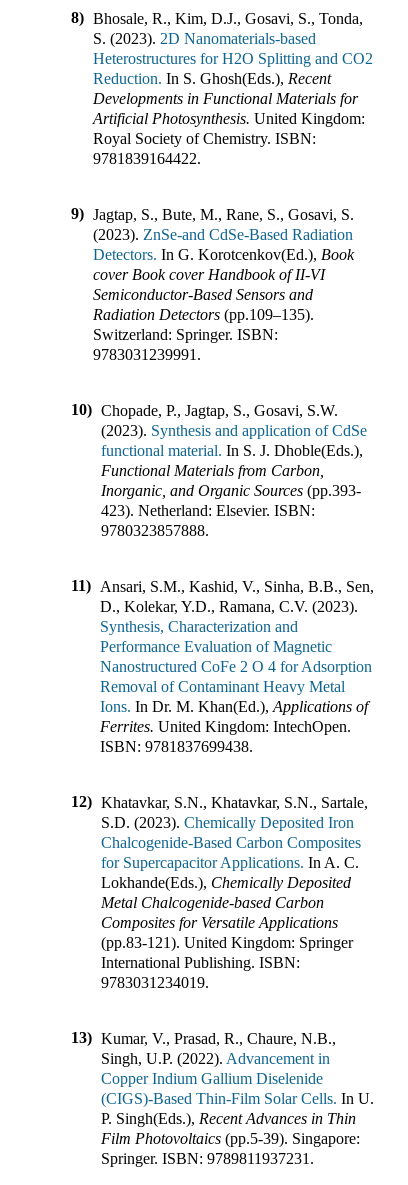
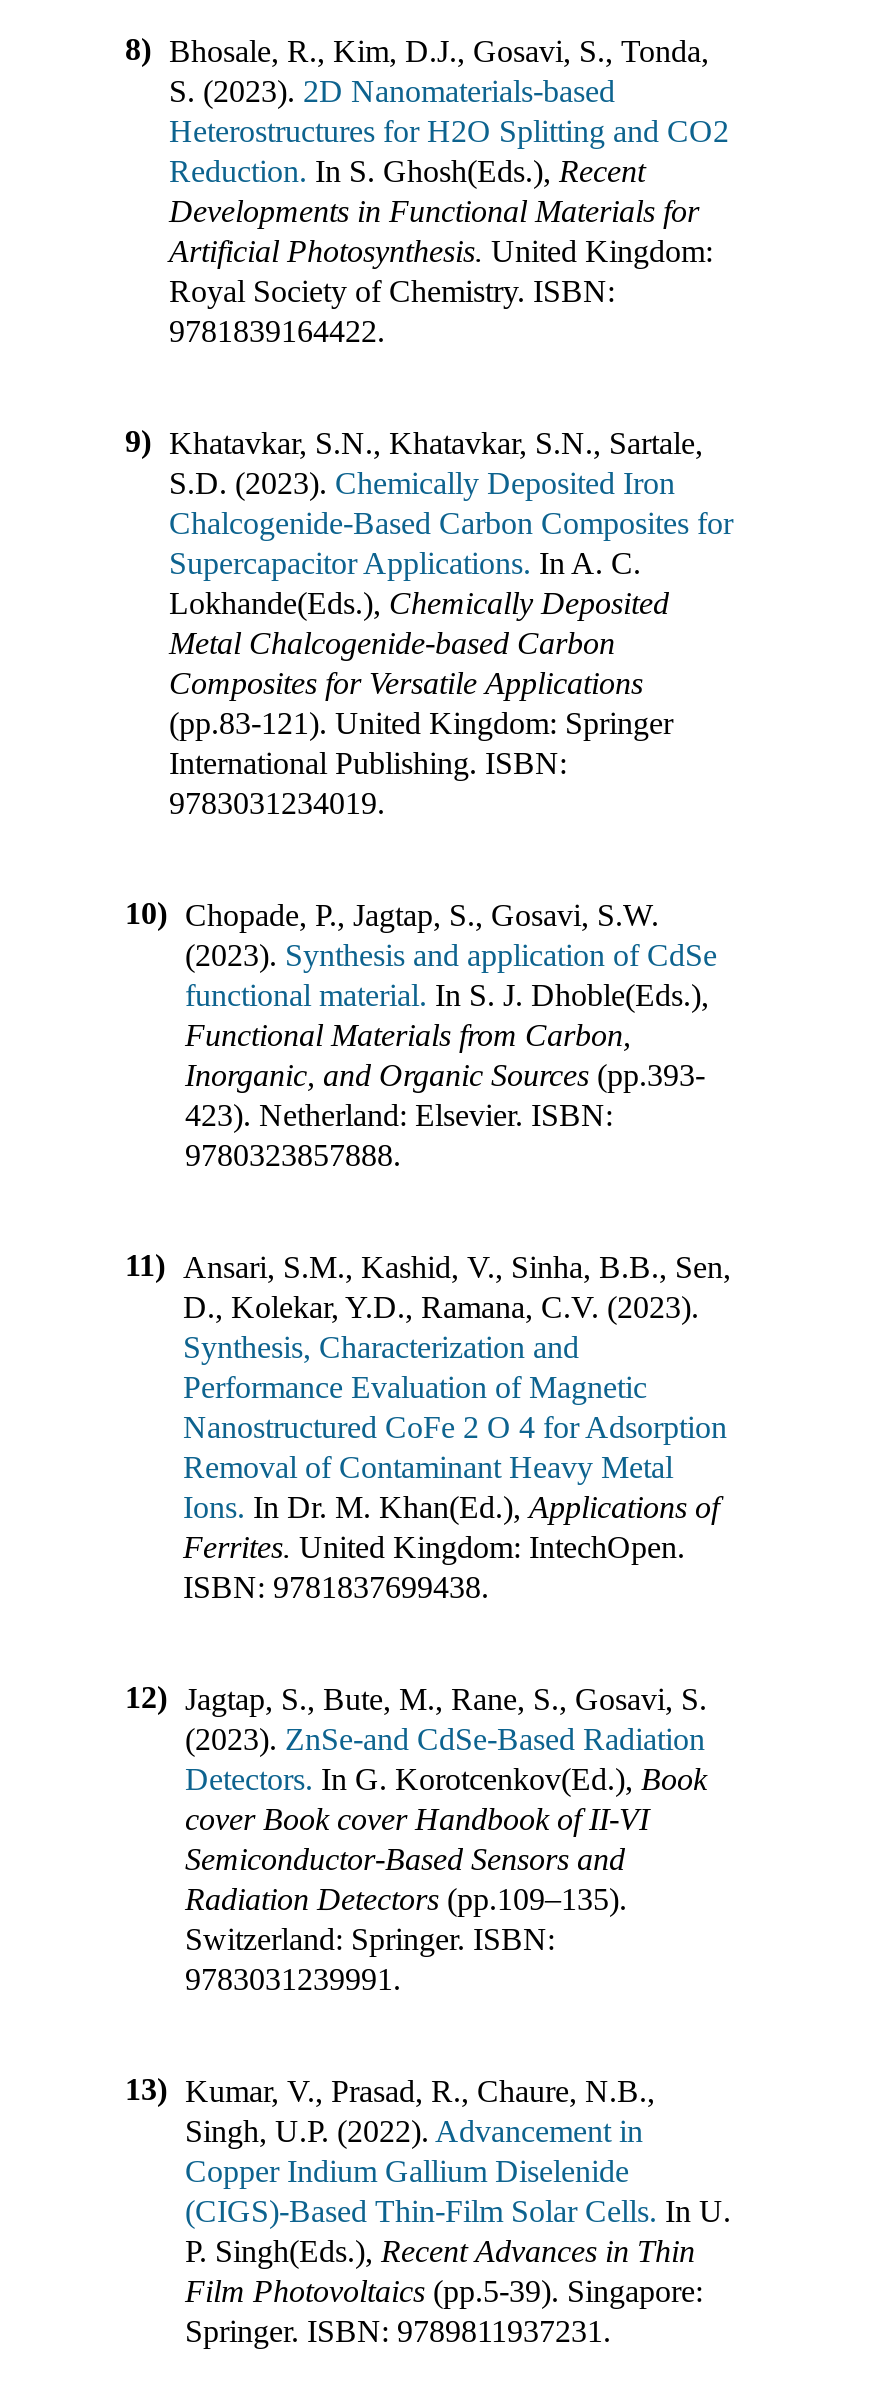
[71,205,354,223] 9) Jagtap, S., Bute, M., Rane, S., Gosavi, S. -> [125,424,733,580] 9) Khatavkar, S.N., Khatavkar, S.N., Sartale, | Chalcogenide-Based Carbon Composites for | Supercapacitor Applications. In A. C.
moved [93,226,354,363] -> [185,1722,707,1996]: (2023). ZnSe-and CdSe-Based Radiation | Detectors. In G. Korotcenkov(Ed.), Book | cover Book cover Handbook of II-VI | Semiconductor-Based Sensors and | Radiation Detectors (pp.109–135). | Switzerland: Springer. ISBN: | 9783031239991.
moved [71,401,374,755] -> [125,896,731,1604]: 10) Chopade, P., Jagtap, S., Gosavi, S.W. | (2023). Synthesis and application of CdSe | functional material. In S. J. Dhoble(Eds.), | ... | Ferrites. United Kingdom: IntechOpen. | ISBN: 9781837699438.
[71,793,368,871] 12) Khatavkar, S.N., Khatavkar, S.N., Sartale, | Chalcogenide-Based Carbon Composites | for Supercapacitor Applications. In A. C. -> [125,1680,707,1716] 12) Jagtap, S., Bute, M., Rane, S., Gosavi, S.
moved [101,814,354,831] -> [169,466,675,500]: S.D. (2023). Chemically Deposited Iron
moved [101,874,353,991] -> [169,586,673,820]: Lokhande(Eds.), Chemically Deposited | Metal Chalcogenide-based Carbon | Composites for Versatile Applications | (pp.83-121). United Kingdom: Springer | International Publishing. ISBN: | 9783031234019.

